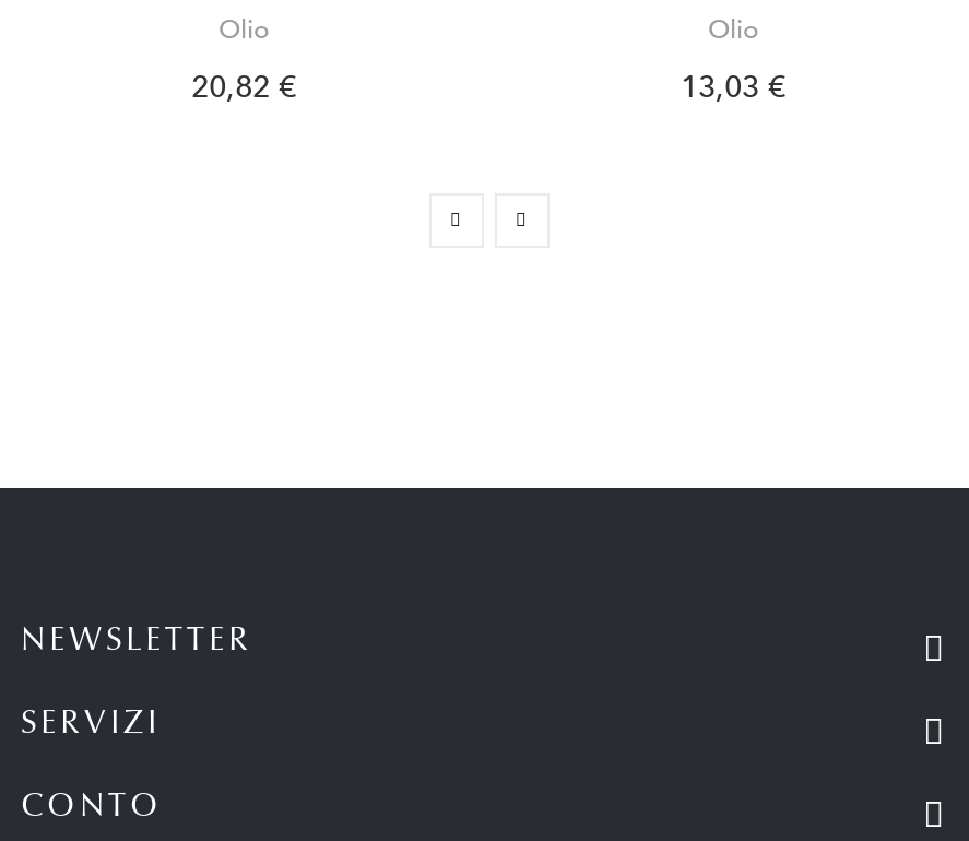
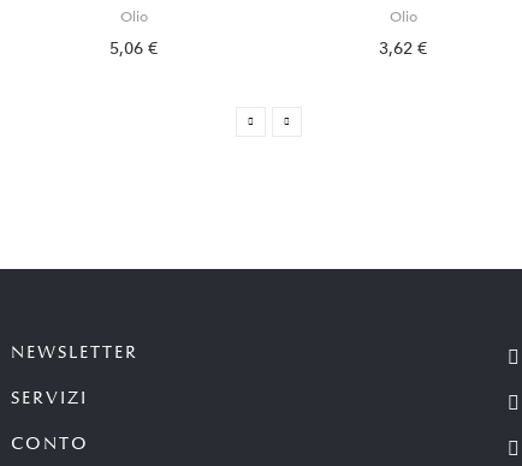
[191,68,296,107] 20,82 € -> [109,38,158,59] 5,06 €
[681,68,785,107] 13,03 € -> [379,38,427,59] 3,62 €

